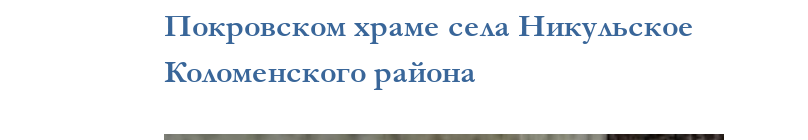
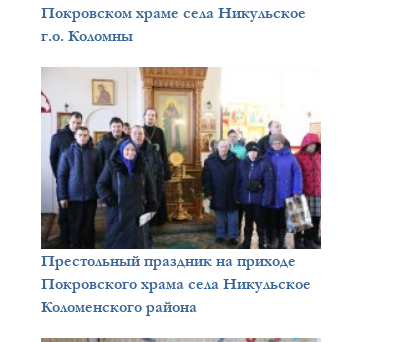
none -> [41,26,133,44] г.о. Коломны
none -> [41,67,322,293] [image] | Престольный праздник на приходе | Покровского храма села Никульское

